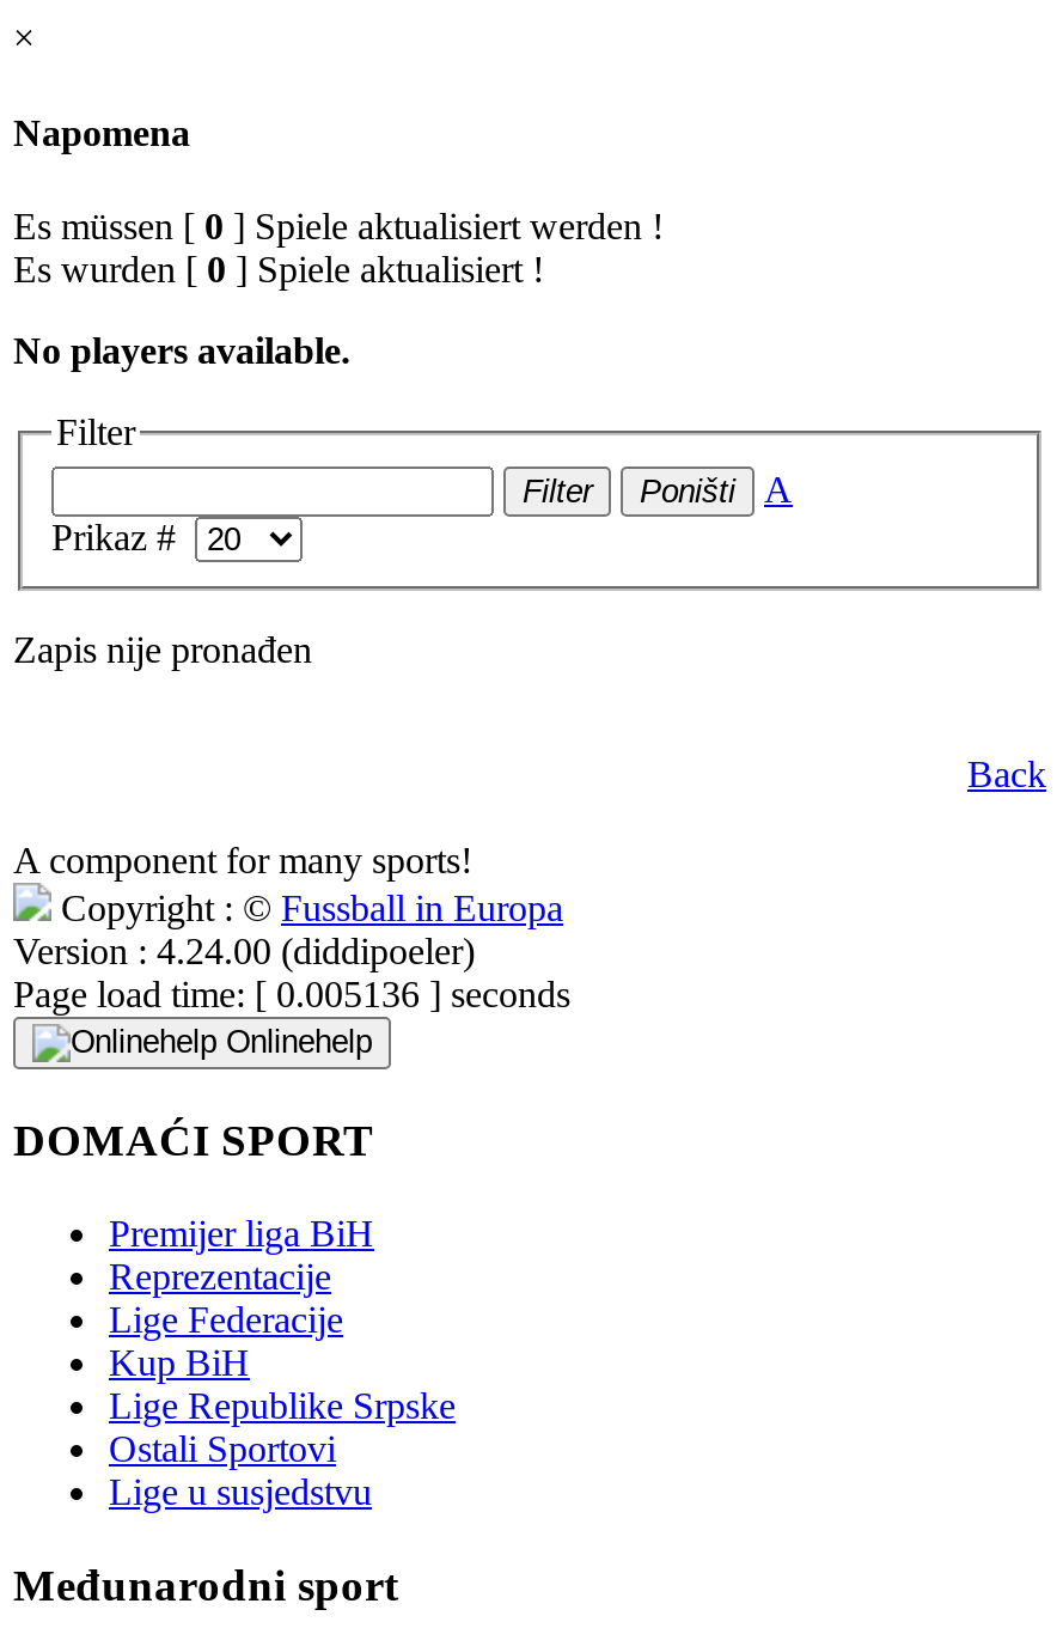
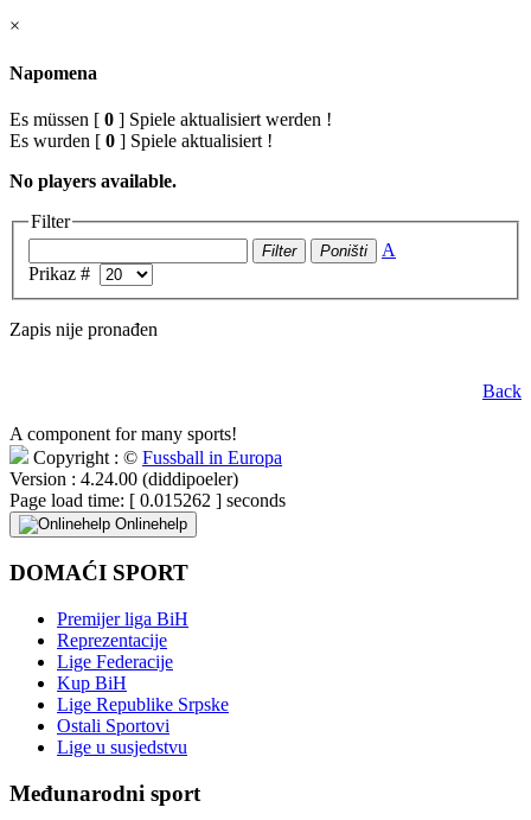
[13,975,570,1015] Page load time: [ 0.005136 ] seconds -> [9,491,286,511] Page load time: [ 0.015262 ] seconds

